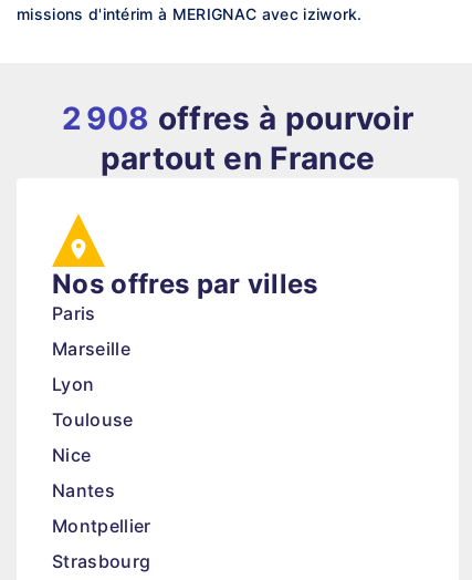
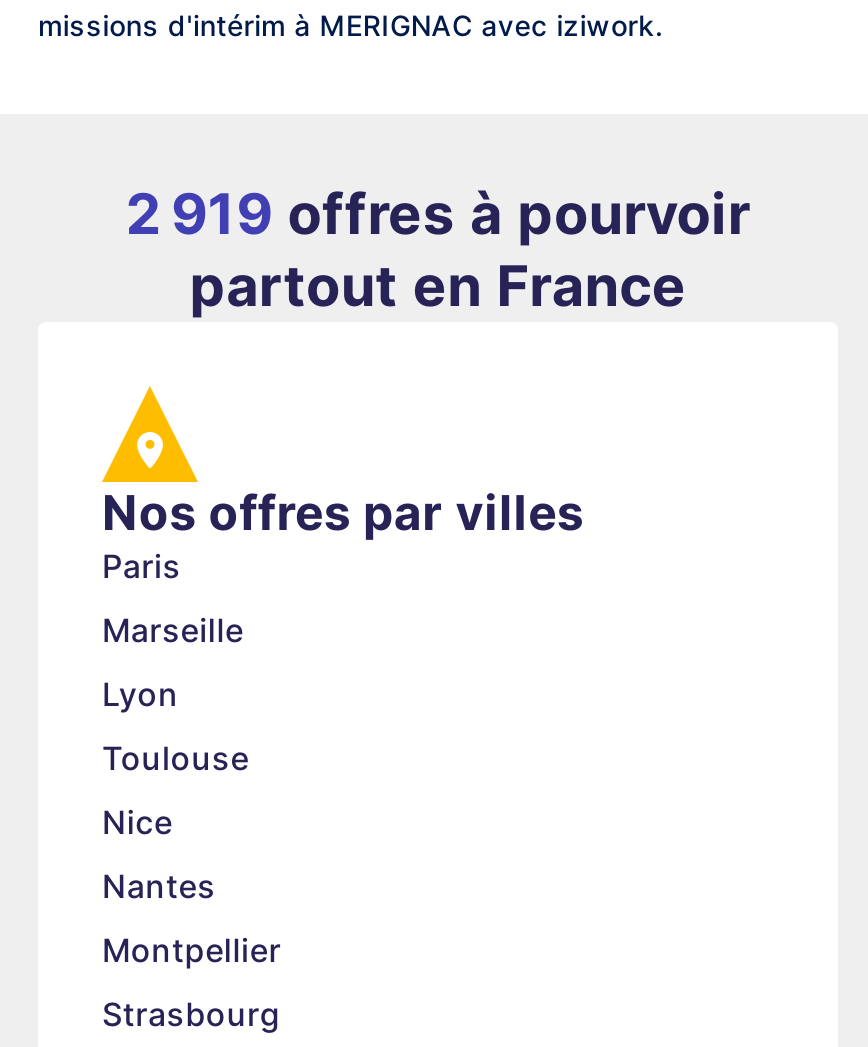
[62,100,414,137] 2 908 offres à pourvoir -> [126,180,750,248] 2 919 offres à pourvoir

